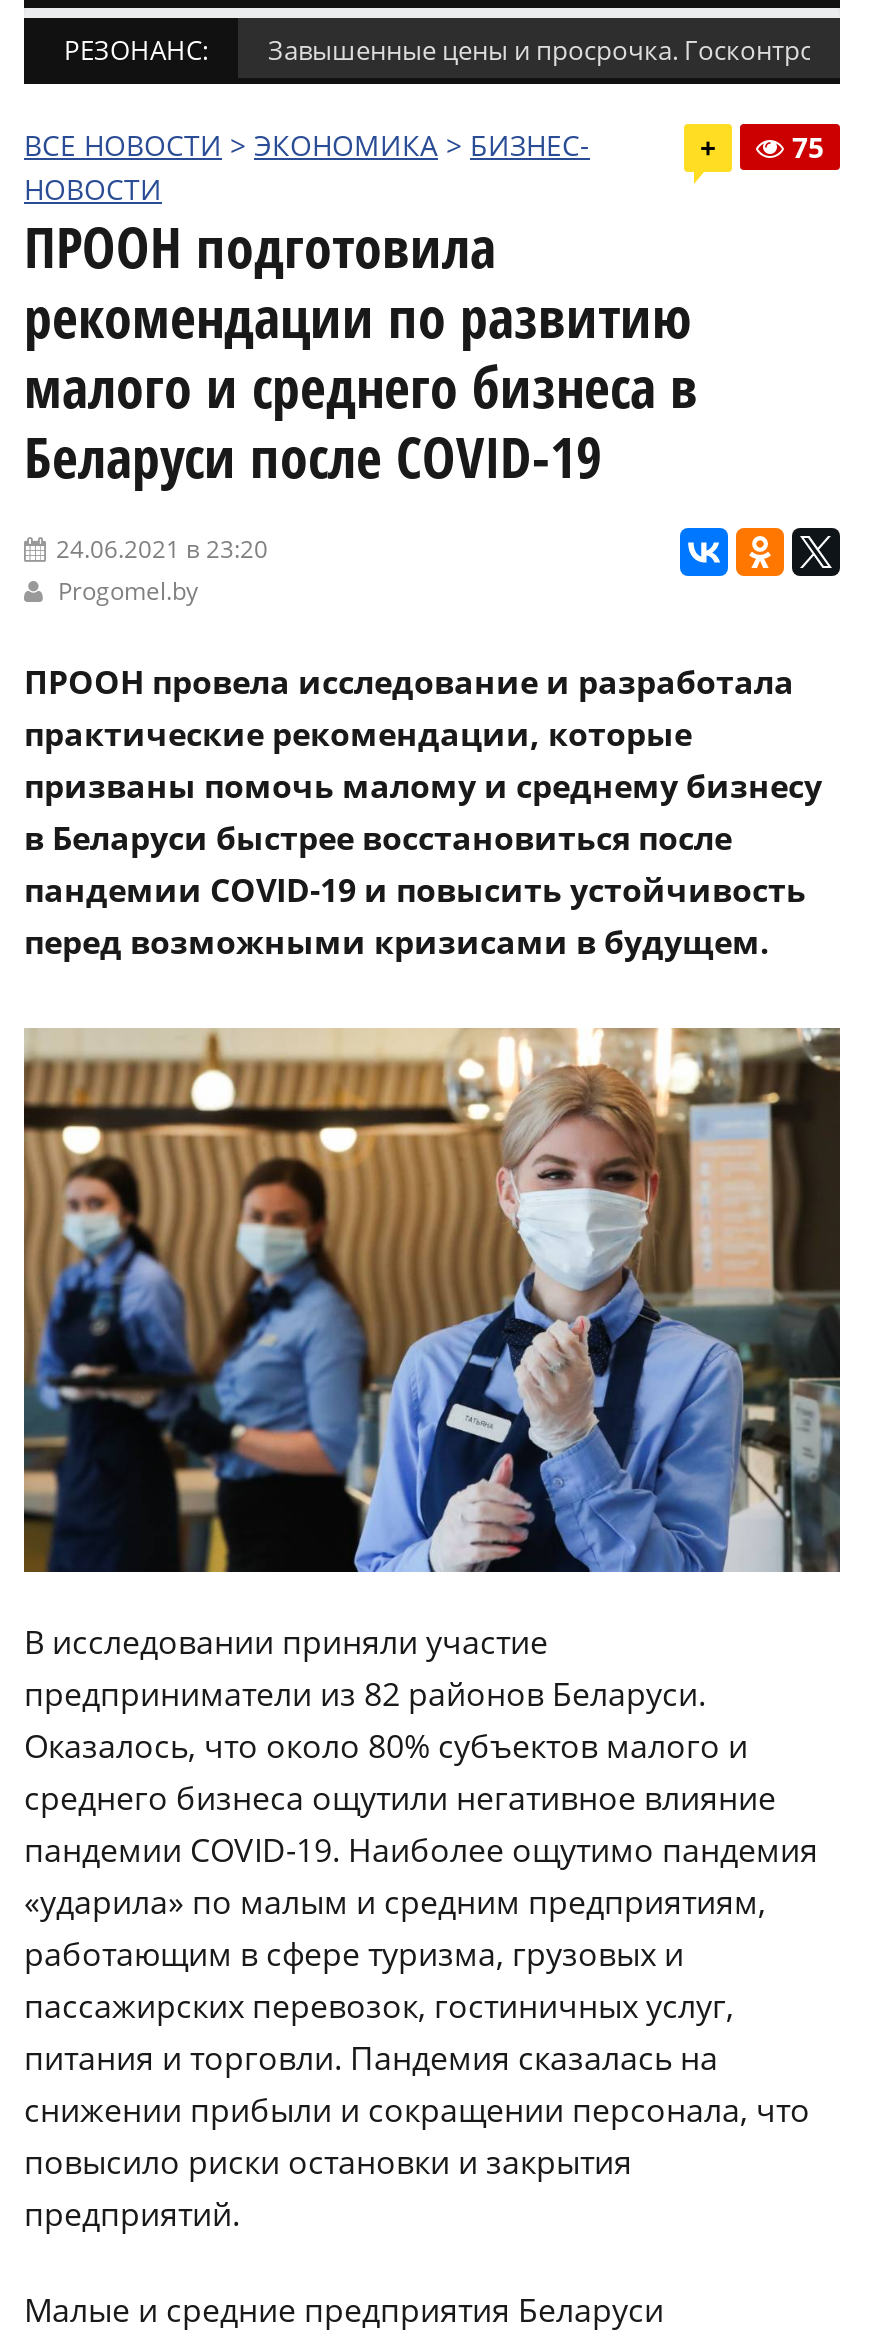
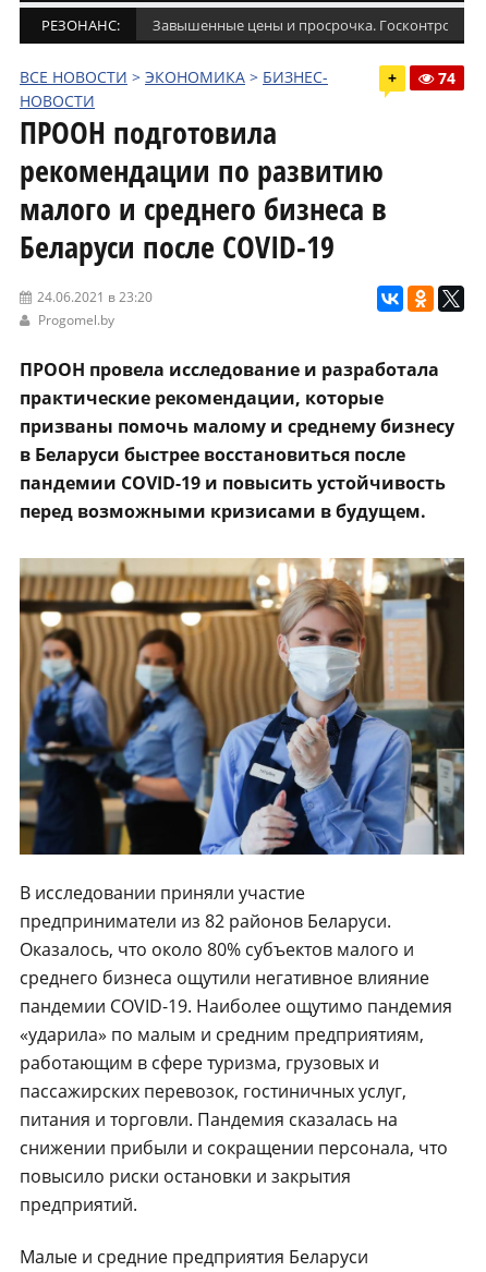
[784,128,824,166] 75 -> [434,68,455,88] 74

